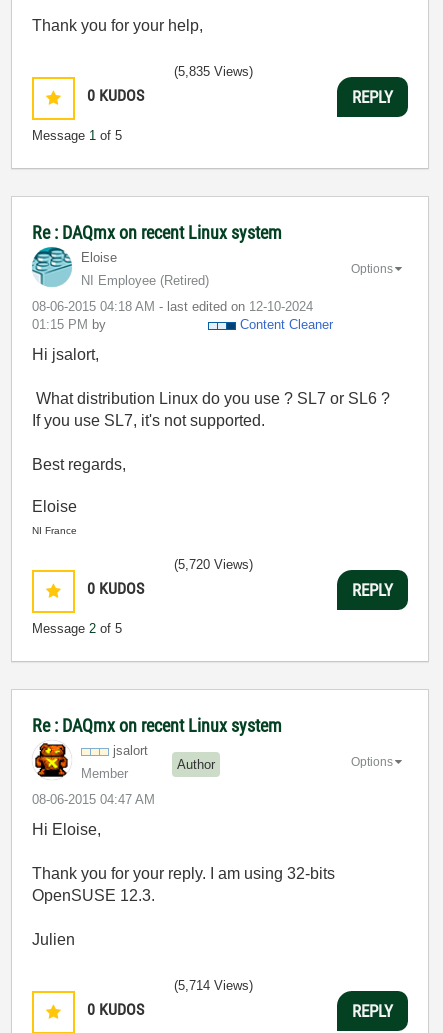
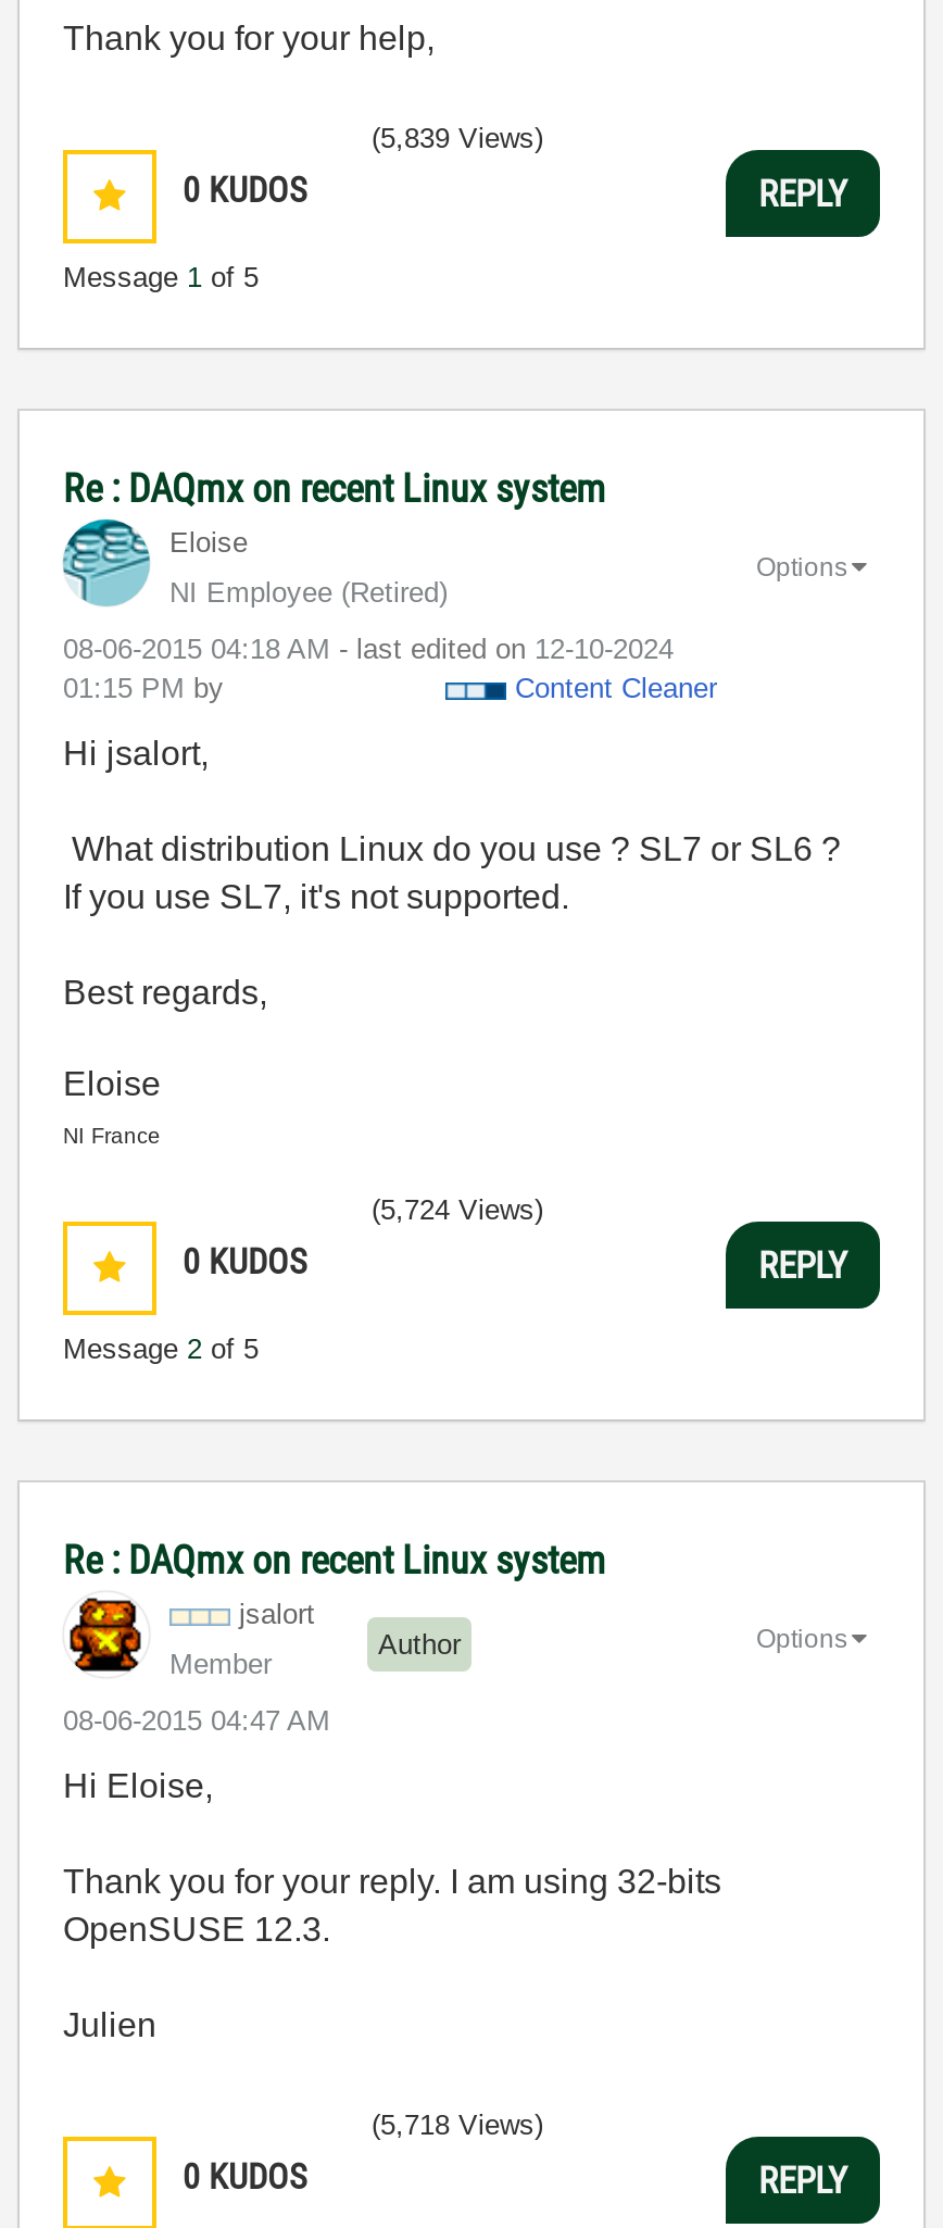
[174,64,253,79] (5,835 Views) -> [372,122,543,154] (5,839 Views)
[174,557,253,572] (5,720 Views) -> [372,1193,543,1226] (5,724 Views)
[174,978,253,993] (5,714 Views) -> [372,2108,543,2141] (5,718 Views)

